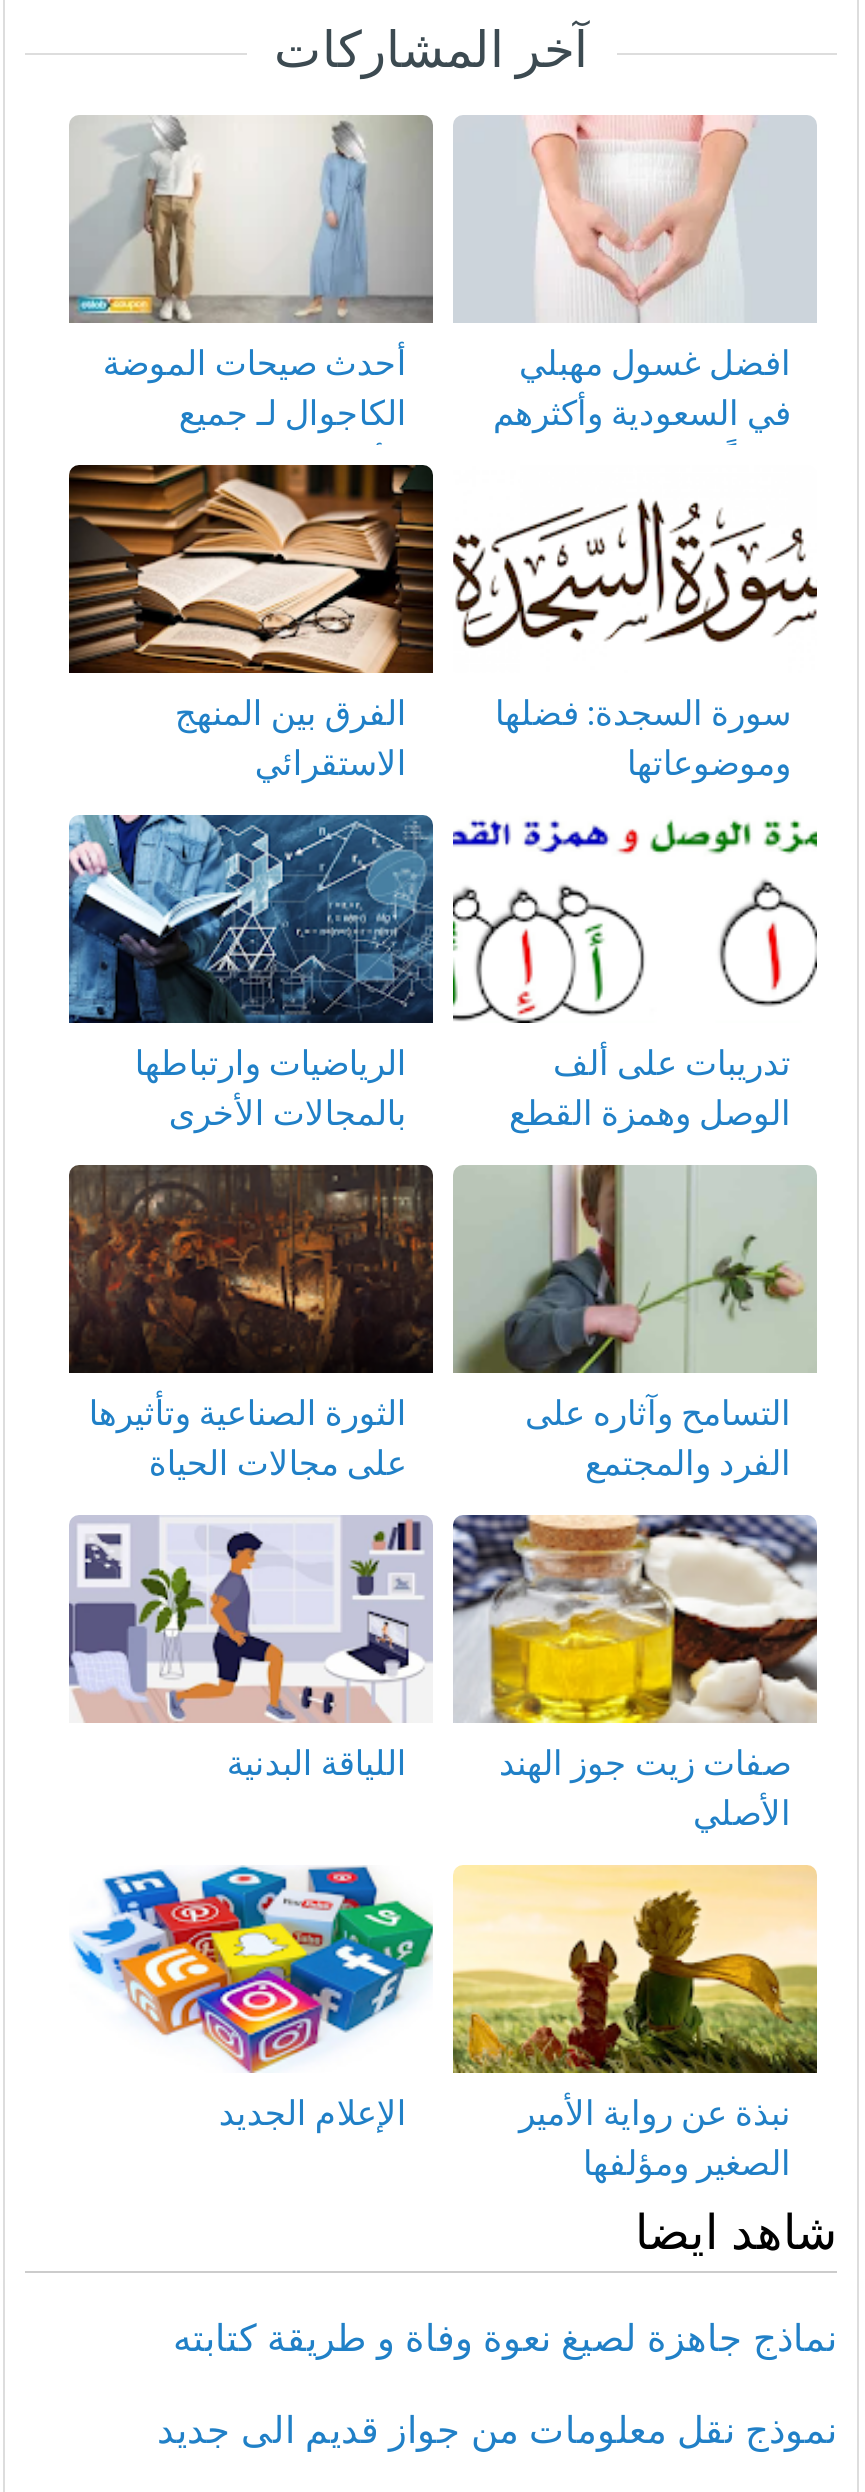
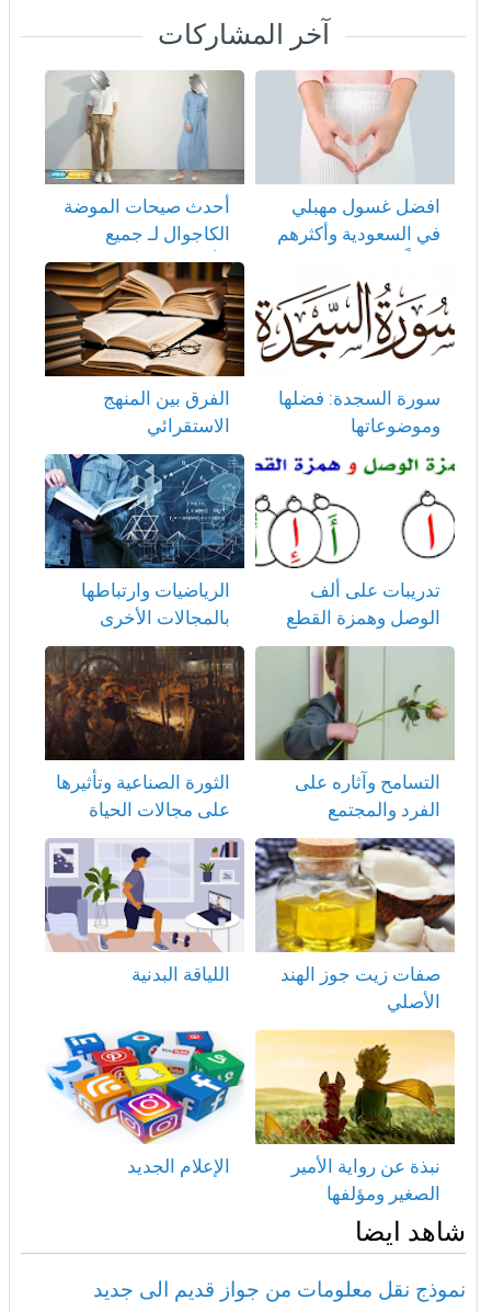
[173,2317,837,2361] نماذج جاهزة لصيغ نعوة وفاة و طريقة كتابته -> none

